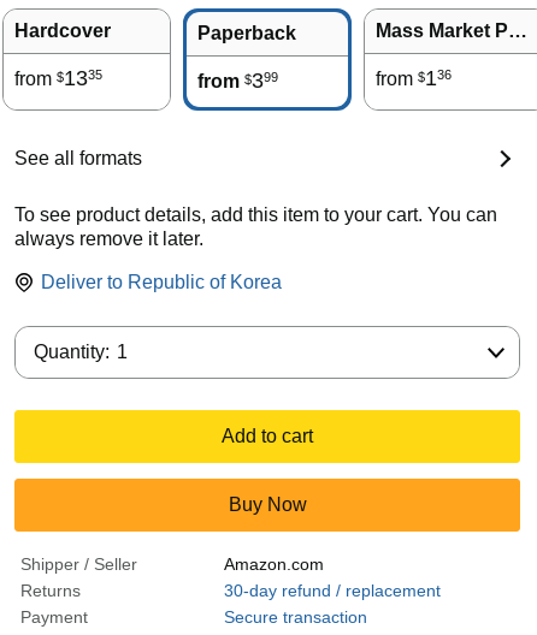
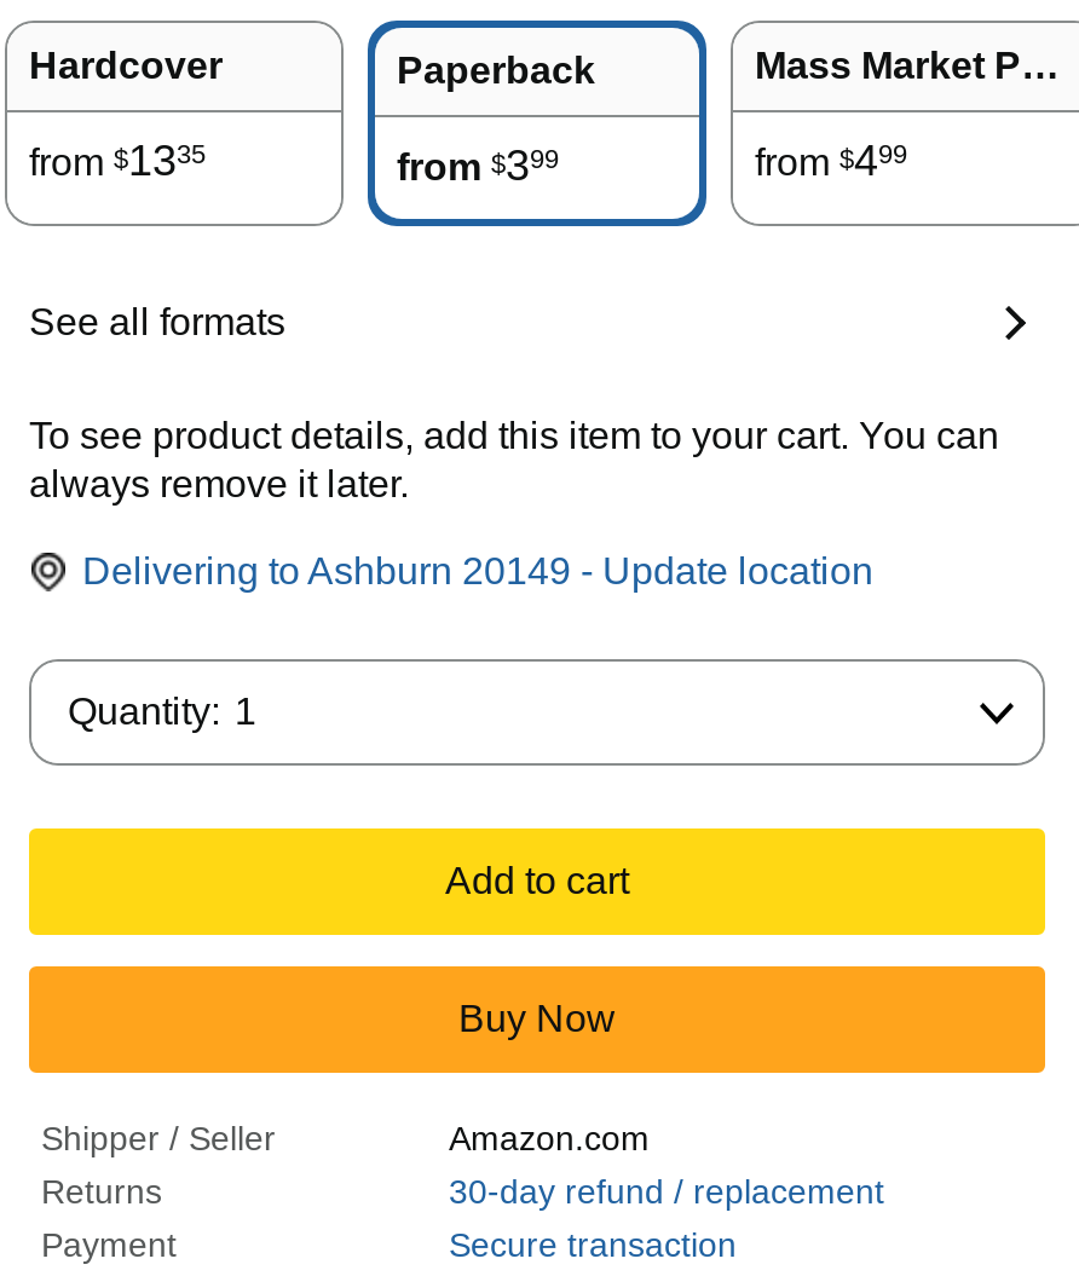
[376,66,452,90] from $136 -> [755,137,907,185] from $499
[41,272,282,292] Deliver to Republic of Korea -> [82,551,873,592] Delivering to Ashburn 20149 - Update location

